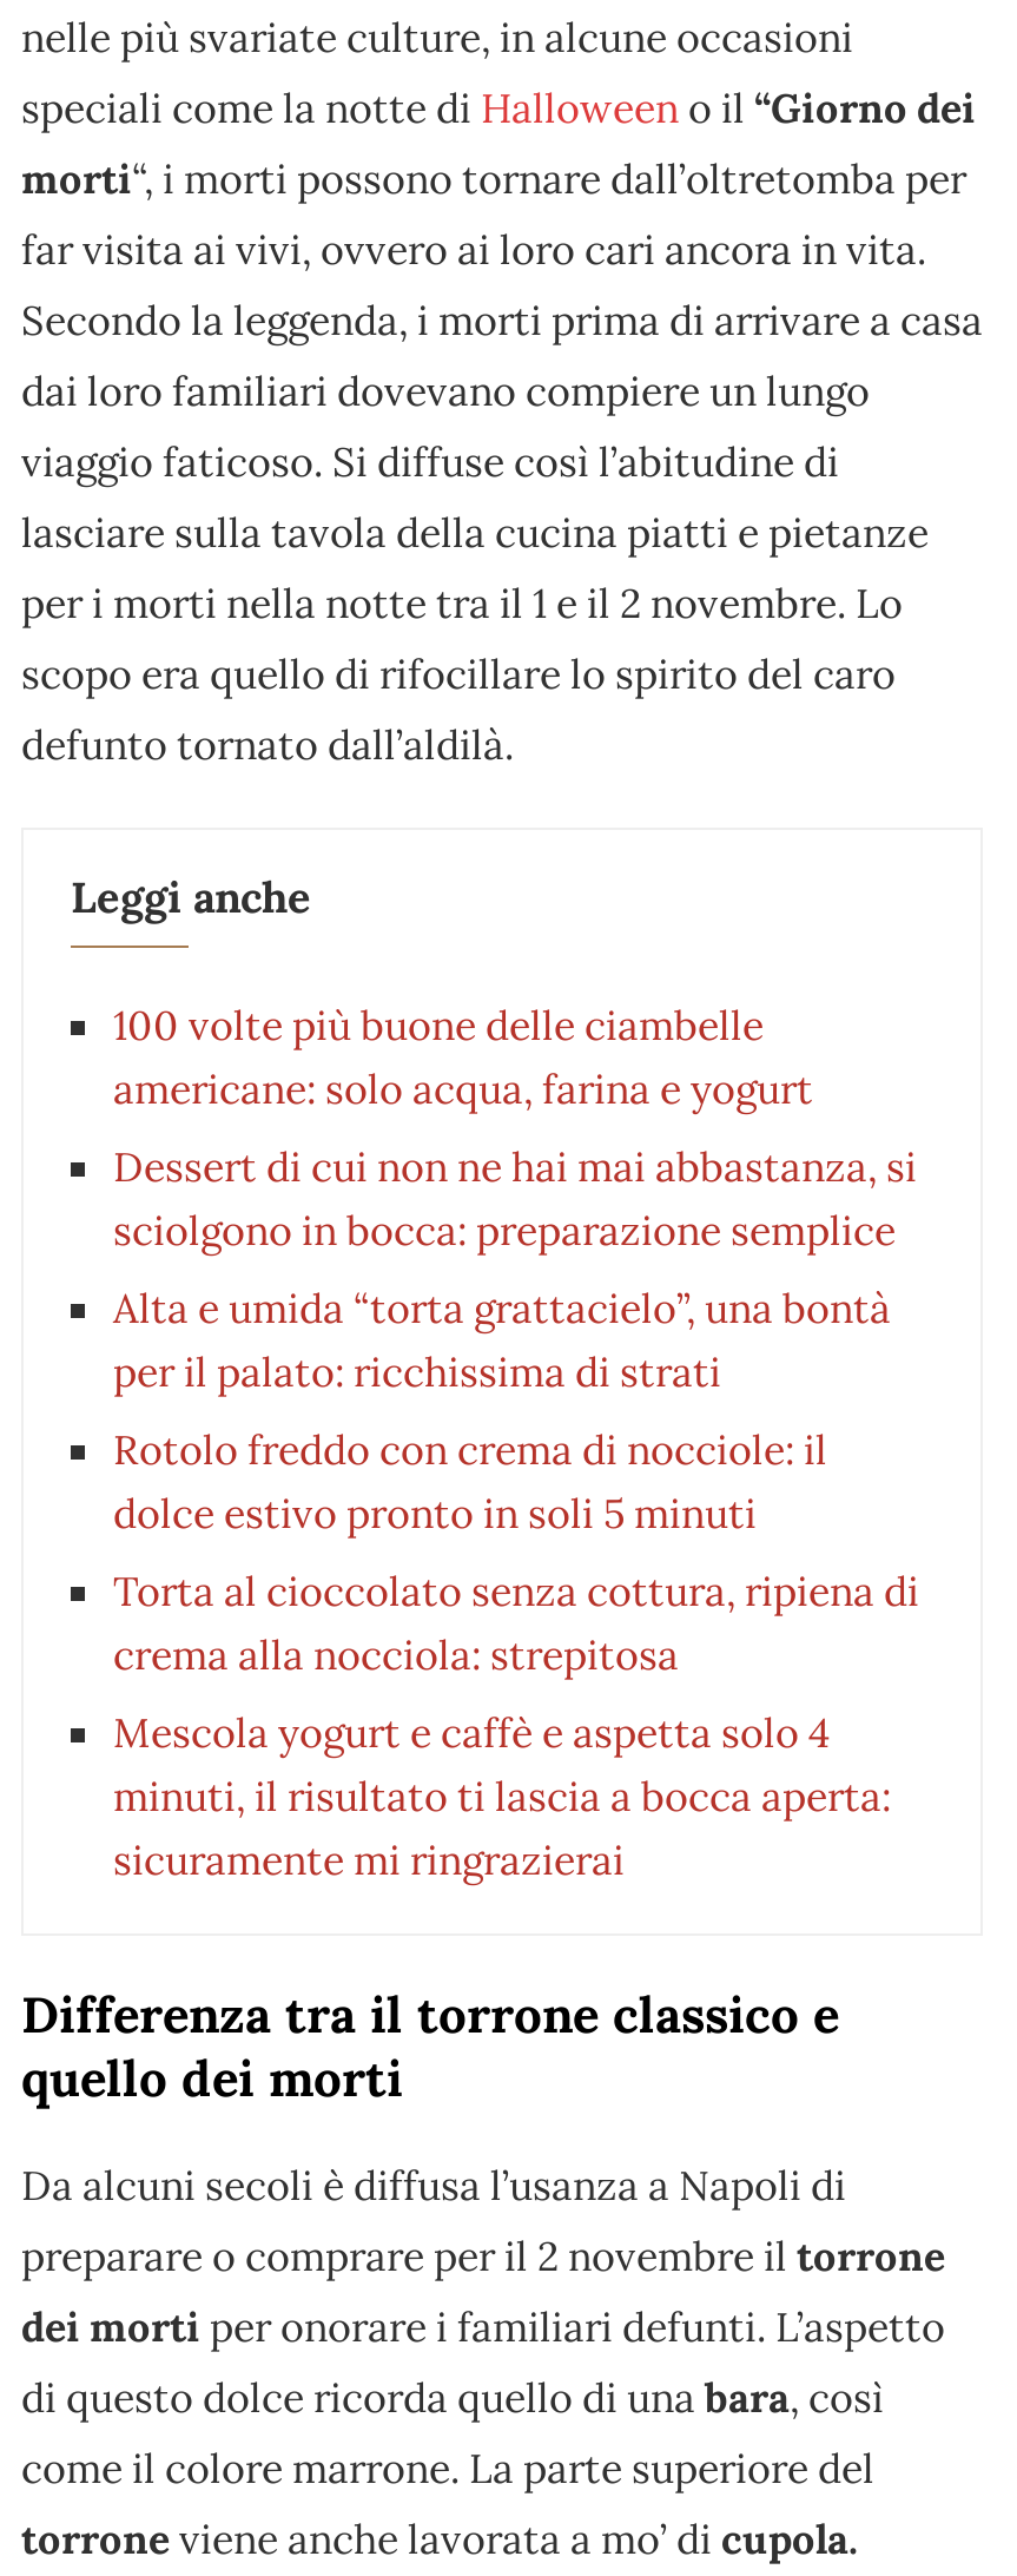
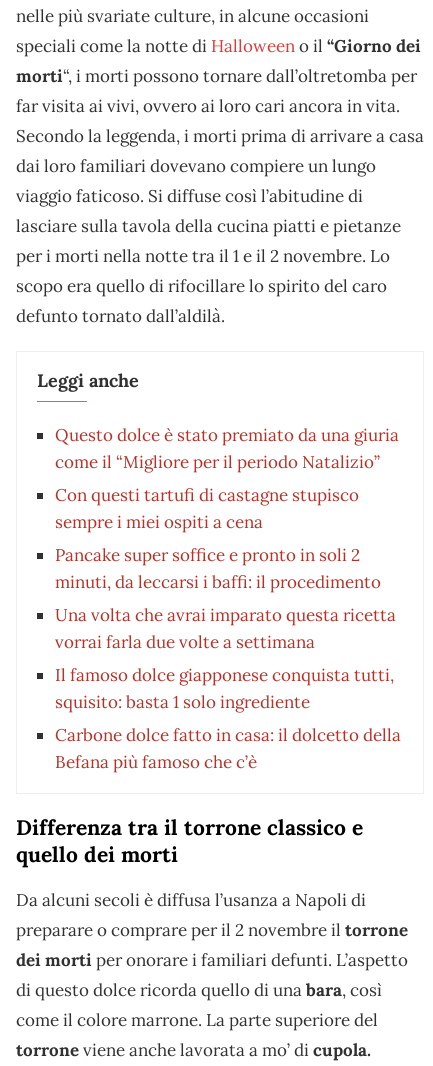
[113,999,813,1114] 100 volte più buone delle ciambelle | americane: solo acqua, farina e yogurt -> [55,424,399,473] Questo dolce è stato premiato da una giuria | come il “Migliore per il periodo Natalizio”
[113,1140,917,1256] Dessert di cui non ne hai mai abbastanza, si | sciolgono in bocca: preparazione semplice -> [55,484,359,533] Con questi tartufi di castagne stupisco | sempre i miei ospiti a cena
[113,1282,891,1397] Alta e umida “torta grattacielo”, una bontà | per il palato: ricchissima di strati -> [55,544,381,593] Pancake super soffice e pronto in soli 2 | minuti, da leccarsi i baffi: il procedimento
[113,1423,827,1539] Rotolo freddo con crema di nocciole: il | dolce estivo pronto in soli 5 minuti -> [55,604,396,653] Una volta che avrai imparato questa ricetta | vorrai farla due volte a settimana
[113,1565,919,1680] Torta al cioccolato senza cottura, ripiena di | crema alla nocciola: strepitosa -> [55,664,394,713] Il famoso dolce giapponese conquista tutti, | squisito: basta 1 solo ingrediente
[113,1706,891,1885] Mescola yogurt e caffè e aspetta solo 4 | minuti, il risultato ti lascia a bocca aperta: | sicuramente mi ringrazierai -> [55,724,401,773] Carbone dolce fatto in casa: il dolcetto della | Befana più famoso che c’è

